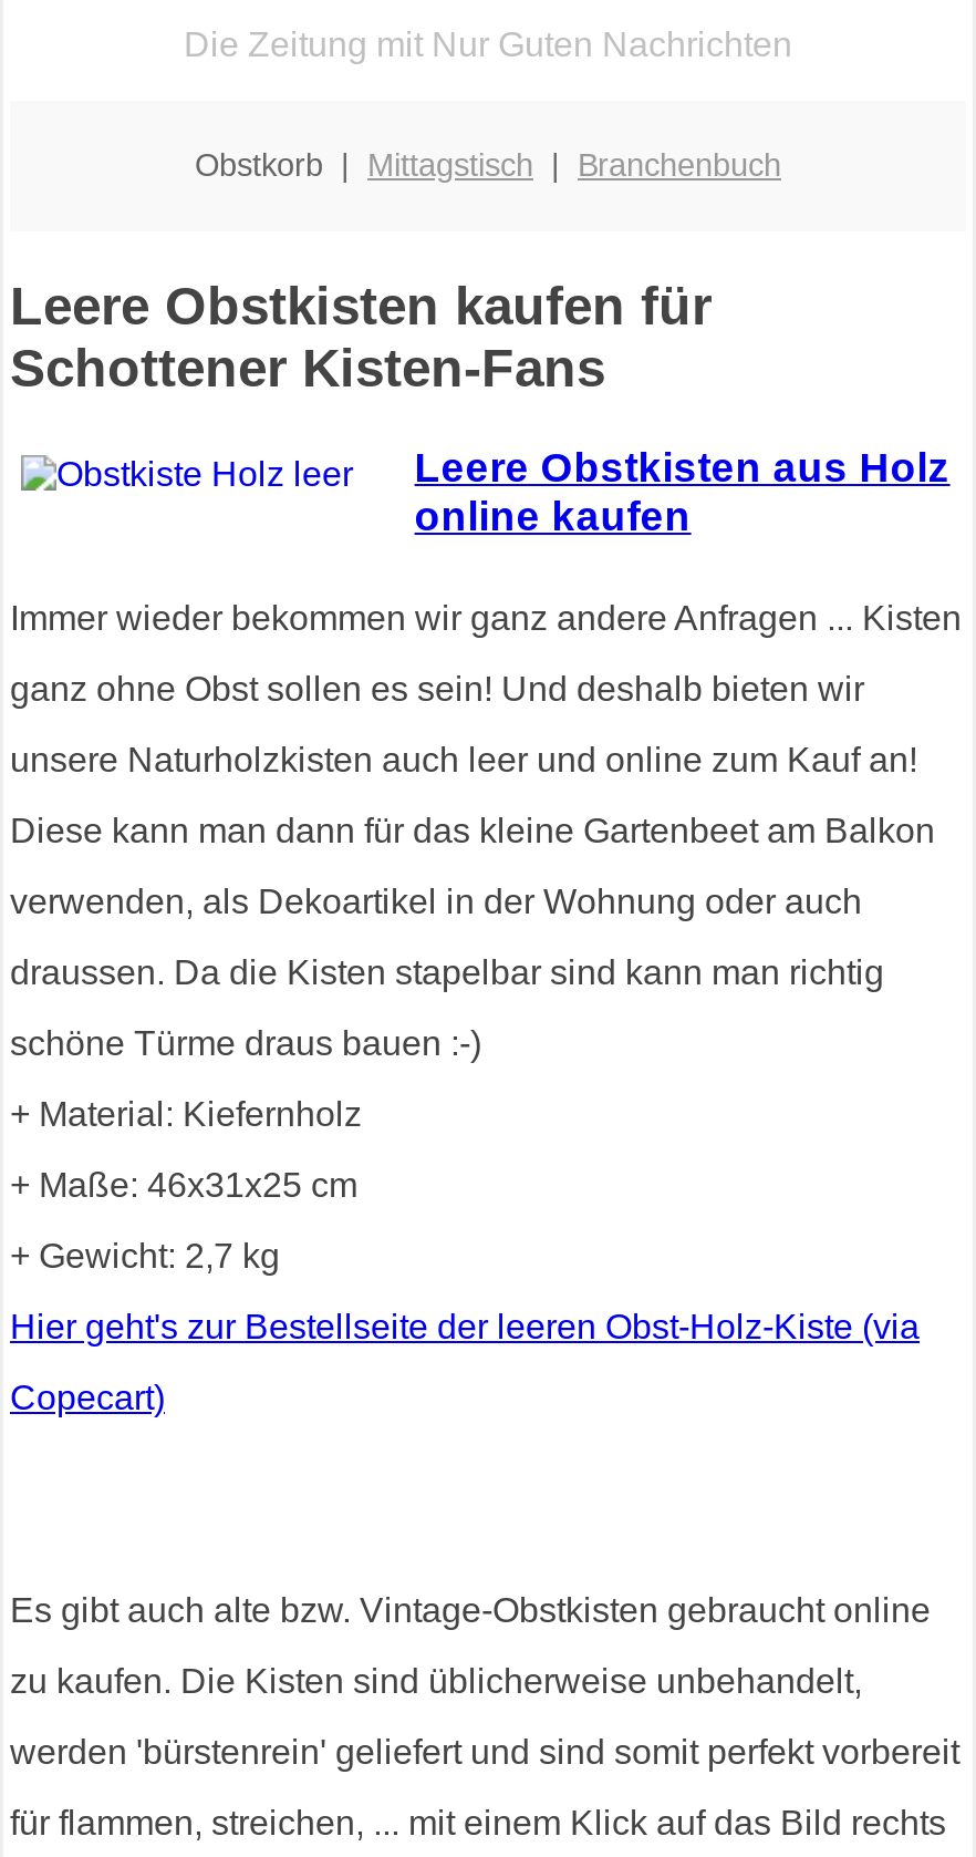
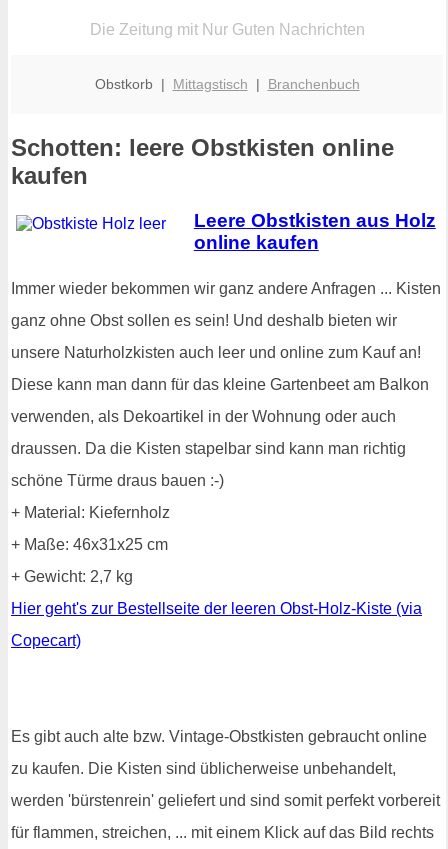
[10,276,712,398] Leere Obstkisten kaufen für | Schottener Kisten-Fans -> [11,134,394,189] Schotten: leere Obstkisten online | kaufen

